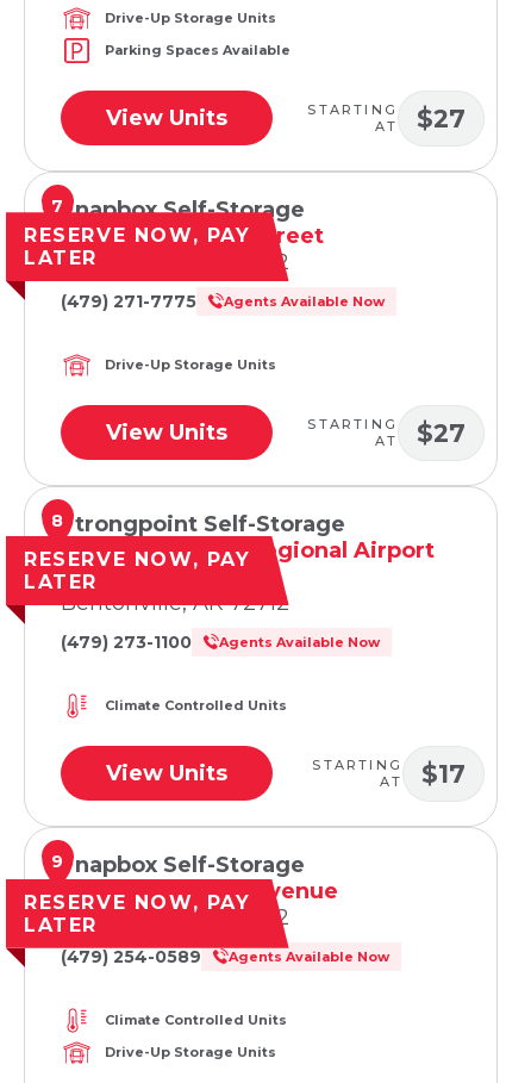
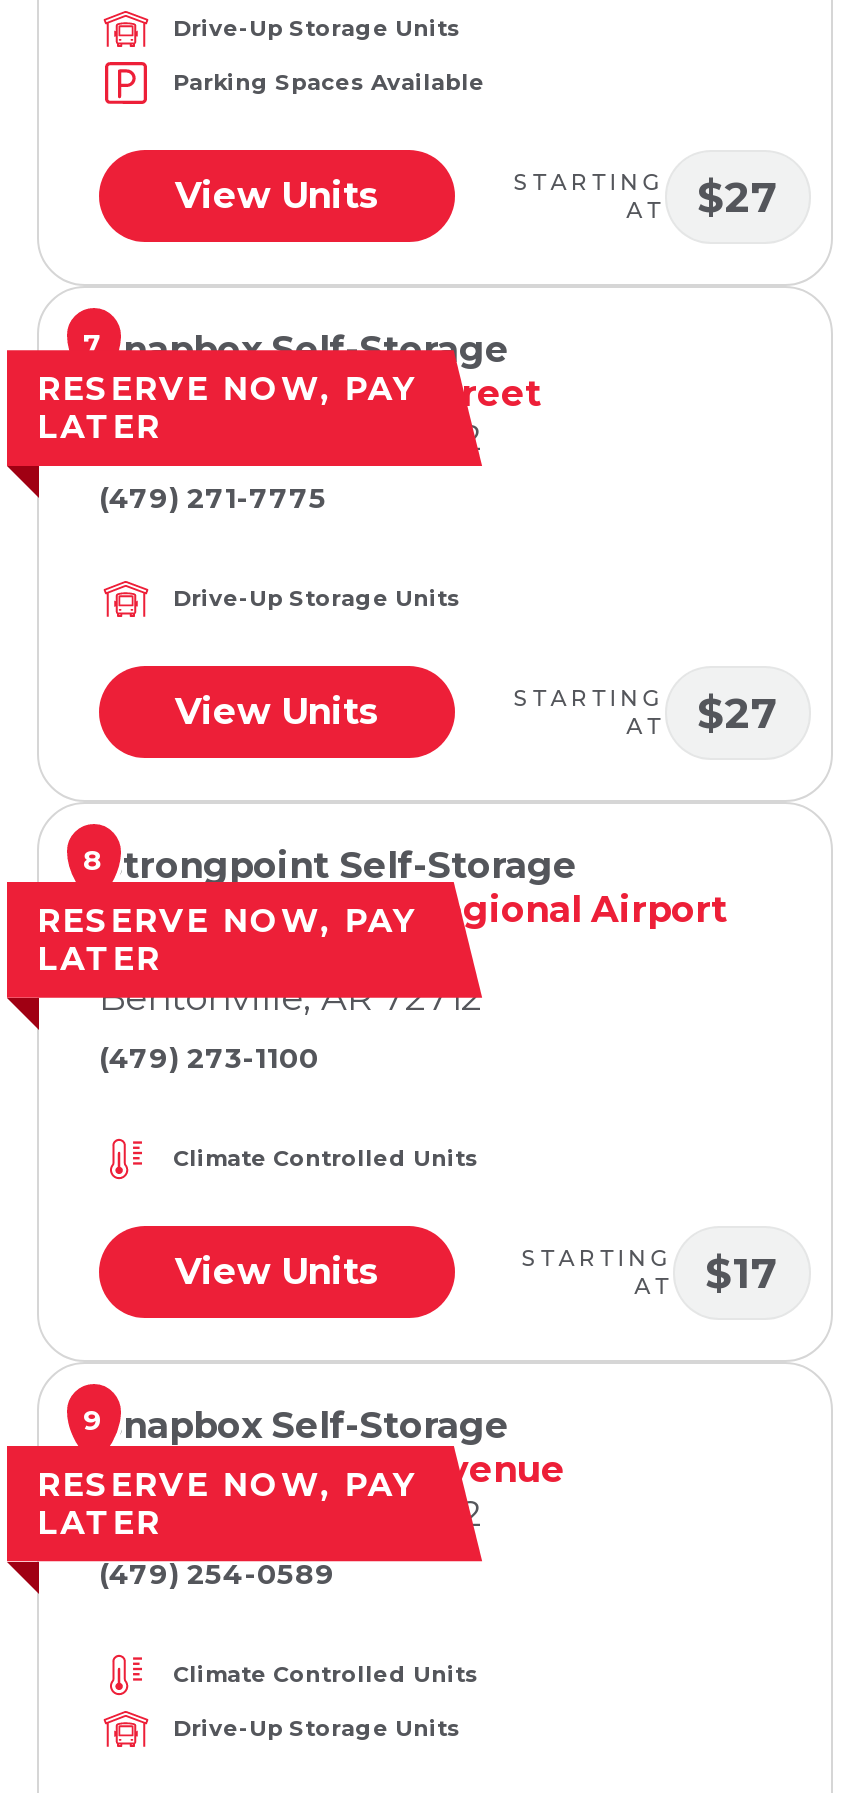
[224,293,385,309] Agents Available Now -> none
[219,633,380,650] Agents Available Now -> none
[229,948,389,965] Agents Available Now -> none

